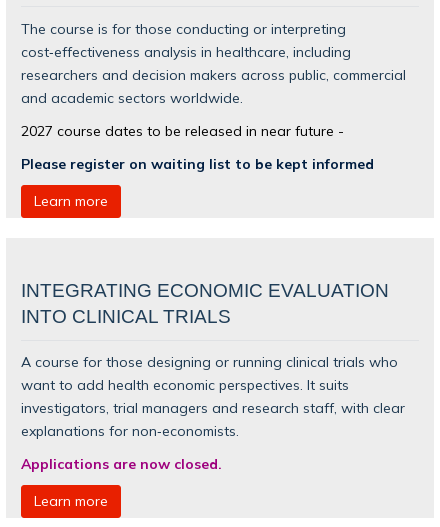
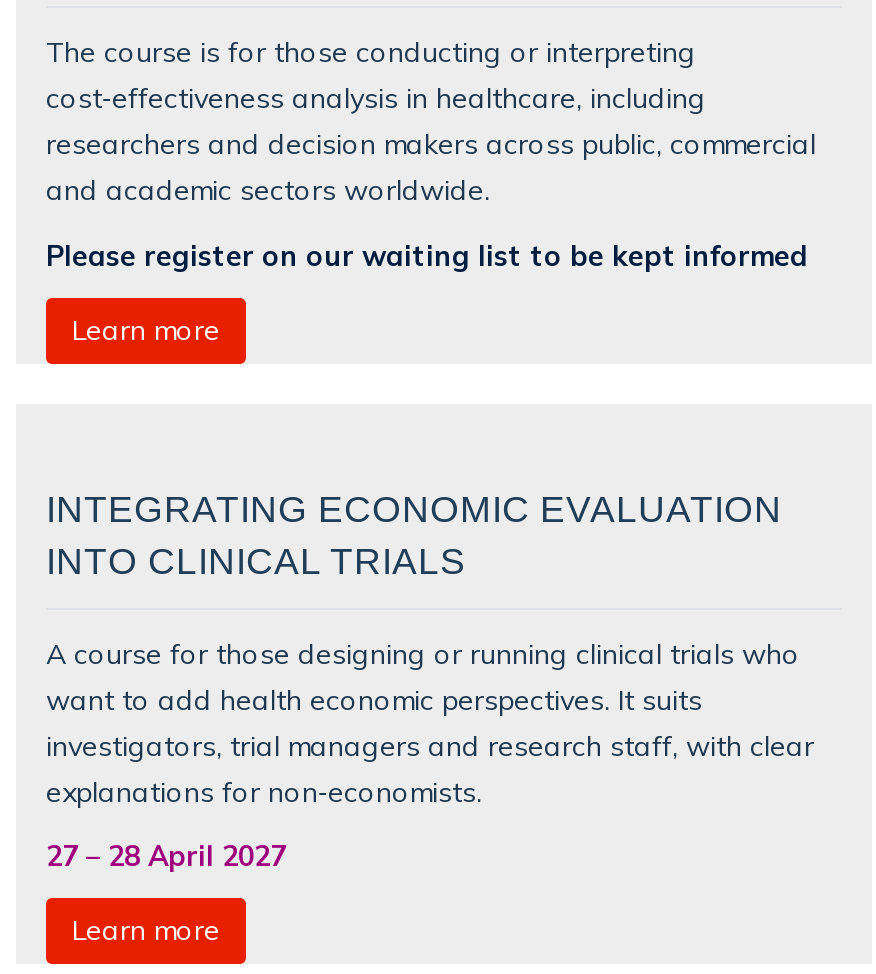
[21,121,374,171] 2027 course dates to be released in near future - | Please register on waiting list to be kept informed -> [46,237,808,271] Please register on our waiting list to be kept informed
[21,455,222,472] Applications are now closed. -> [46,839,286,873] 27 – 28 April 2027

